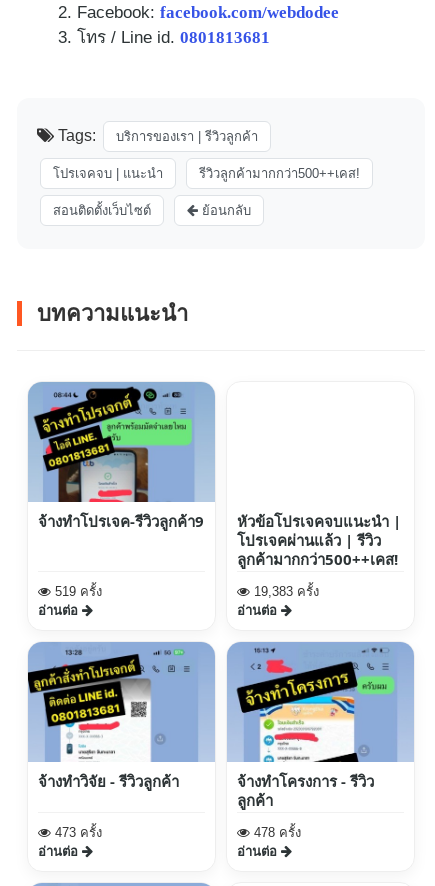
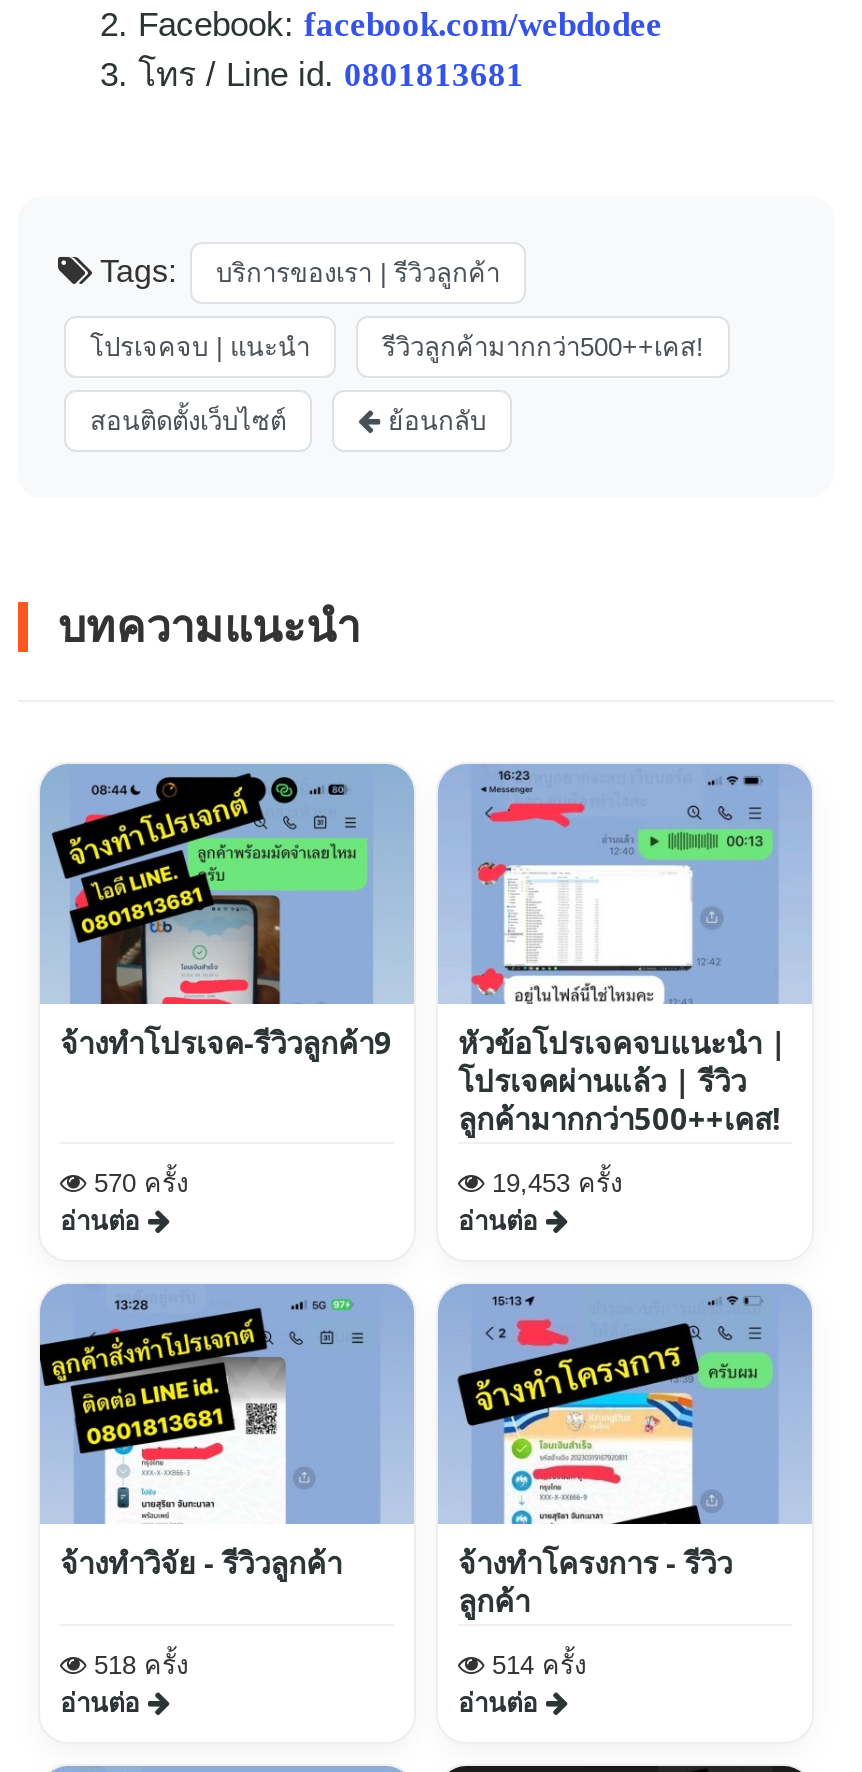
none -> [436,762,814,1006] [image]
[51,584,102,599] 519 ครั้ง -> [86,1168,188,1198] 570 ครั้ง
[250,584,319,599] 19,383 ครั้ง -> [484,1168,622,1198] 19,453 ครั้ง
[51,825,102,840] 473 ครั้ง -> [86,1650,188,1680] 518 ครั้ง
[250,825,301,840] 478 ครั้ง -> [484,1650,586,1680] 514 ครั้ง

